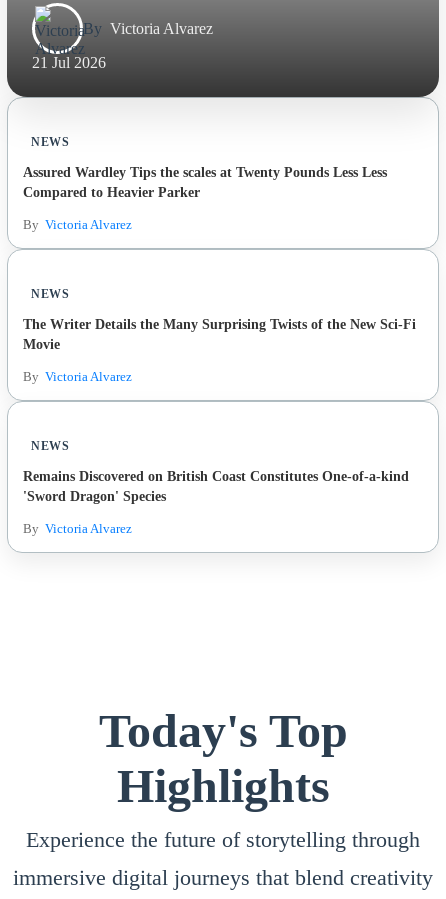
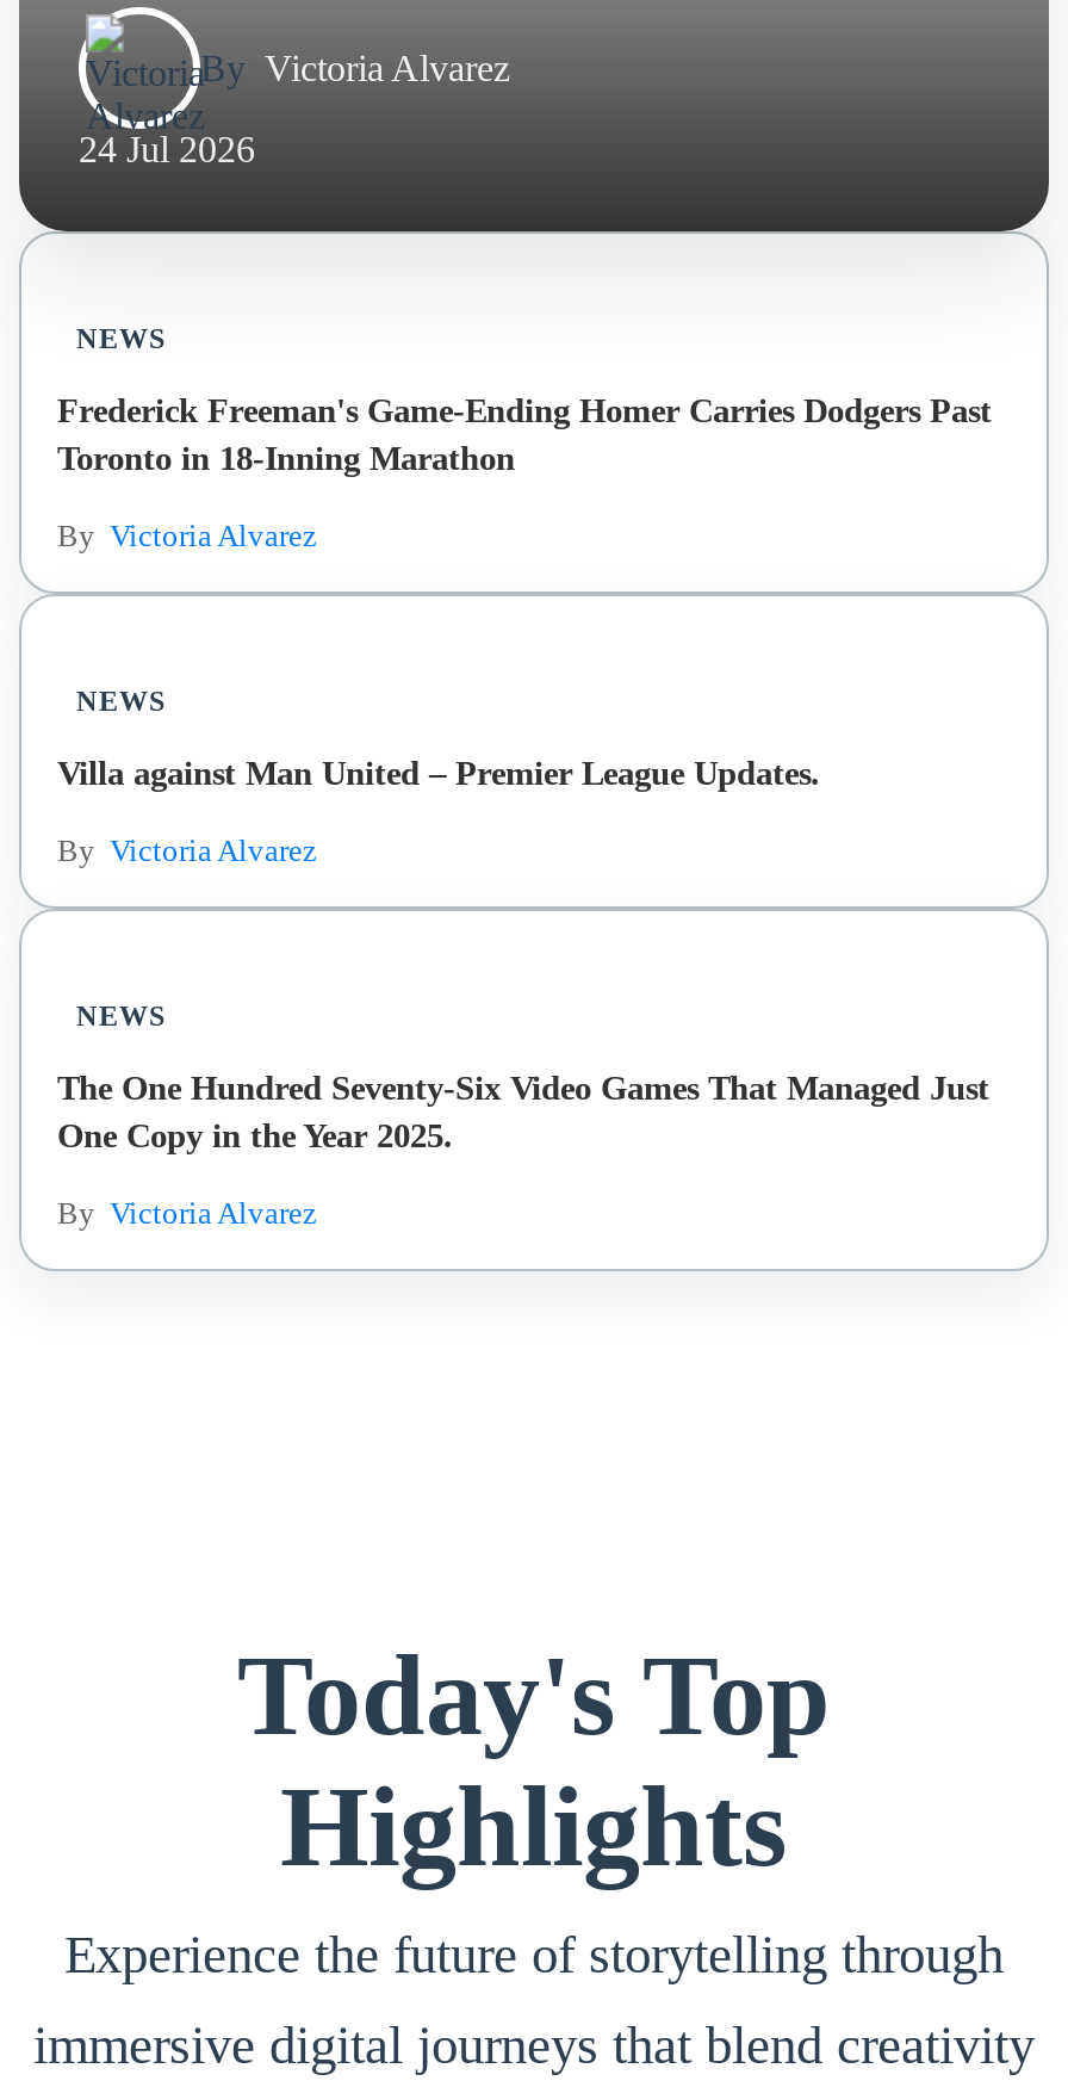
[32,54,106,71] 21 Jul 2026 -> [79,129,255,169] 24 Jul 2026
[23,164,387,200] Assured Wardley Tips the scales at Twenty Pounds Less Less | Compared to Heavier Parker -> [57,391,992,477] Frederick Freeman's Game-Ending Homer Carries Dodgers Past | Toronto in 18-Inning Marathon
[23,316,416,352] The Writer Details the Many Surprising Twists of the New Sci-Fi | Movie -> [57,754,820,792] Villa against Man United – Premier League Updates.
[23,468,409,504] Remains Discovered on British Coast Constitutes One-of-a-kind | 'Sword Dragon' Species -> [57,1069,989,1154] The One Hundred Seventy-Six Video Games That Managed Just | One Copy in the Year 2025.

